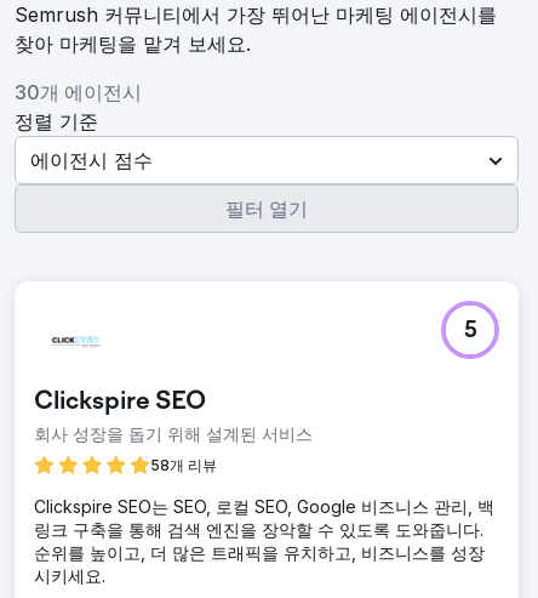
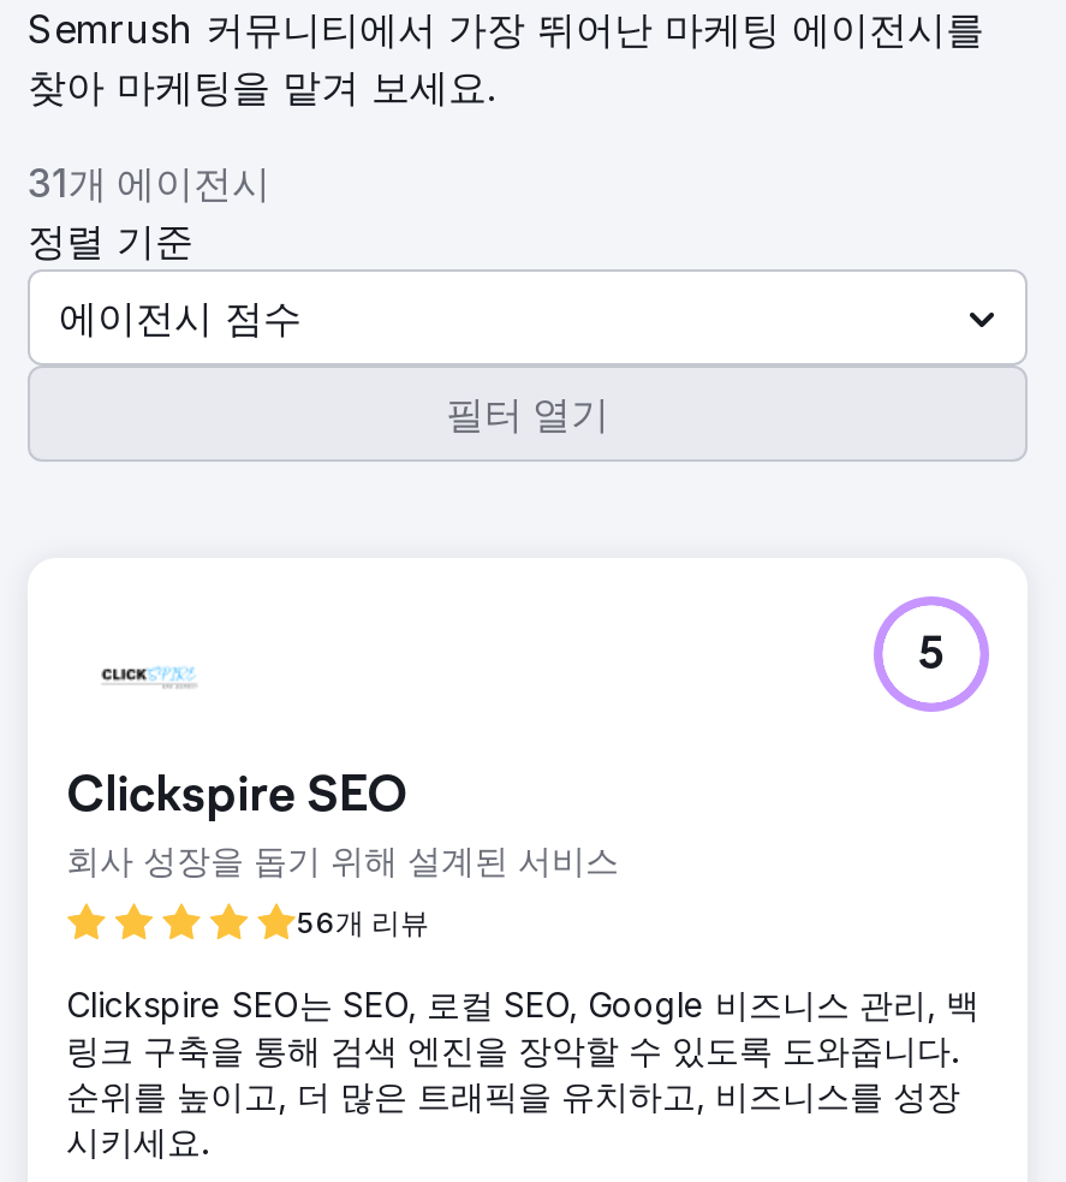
[15,80,142,104] 30개 에이전시 -> [28,159,270,207] 31개 에이전시
[150,456,217,474] 58개 리뷰 -> [297,904,429,940] 56개 리뷰

